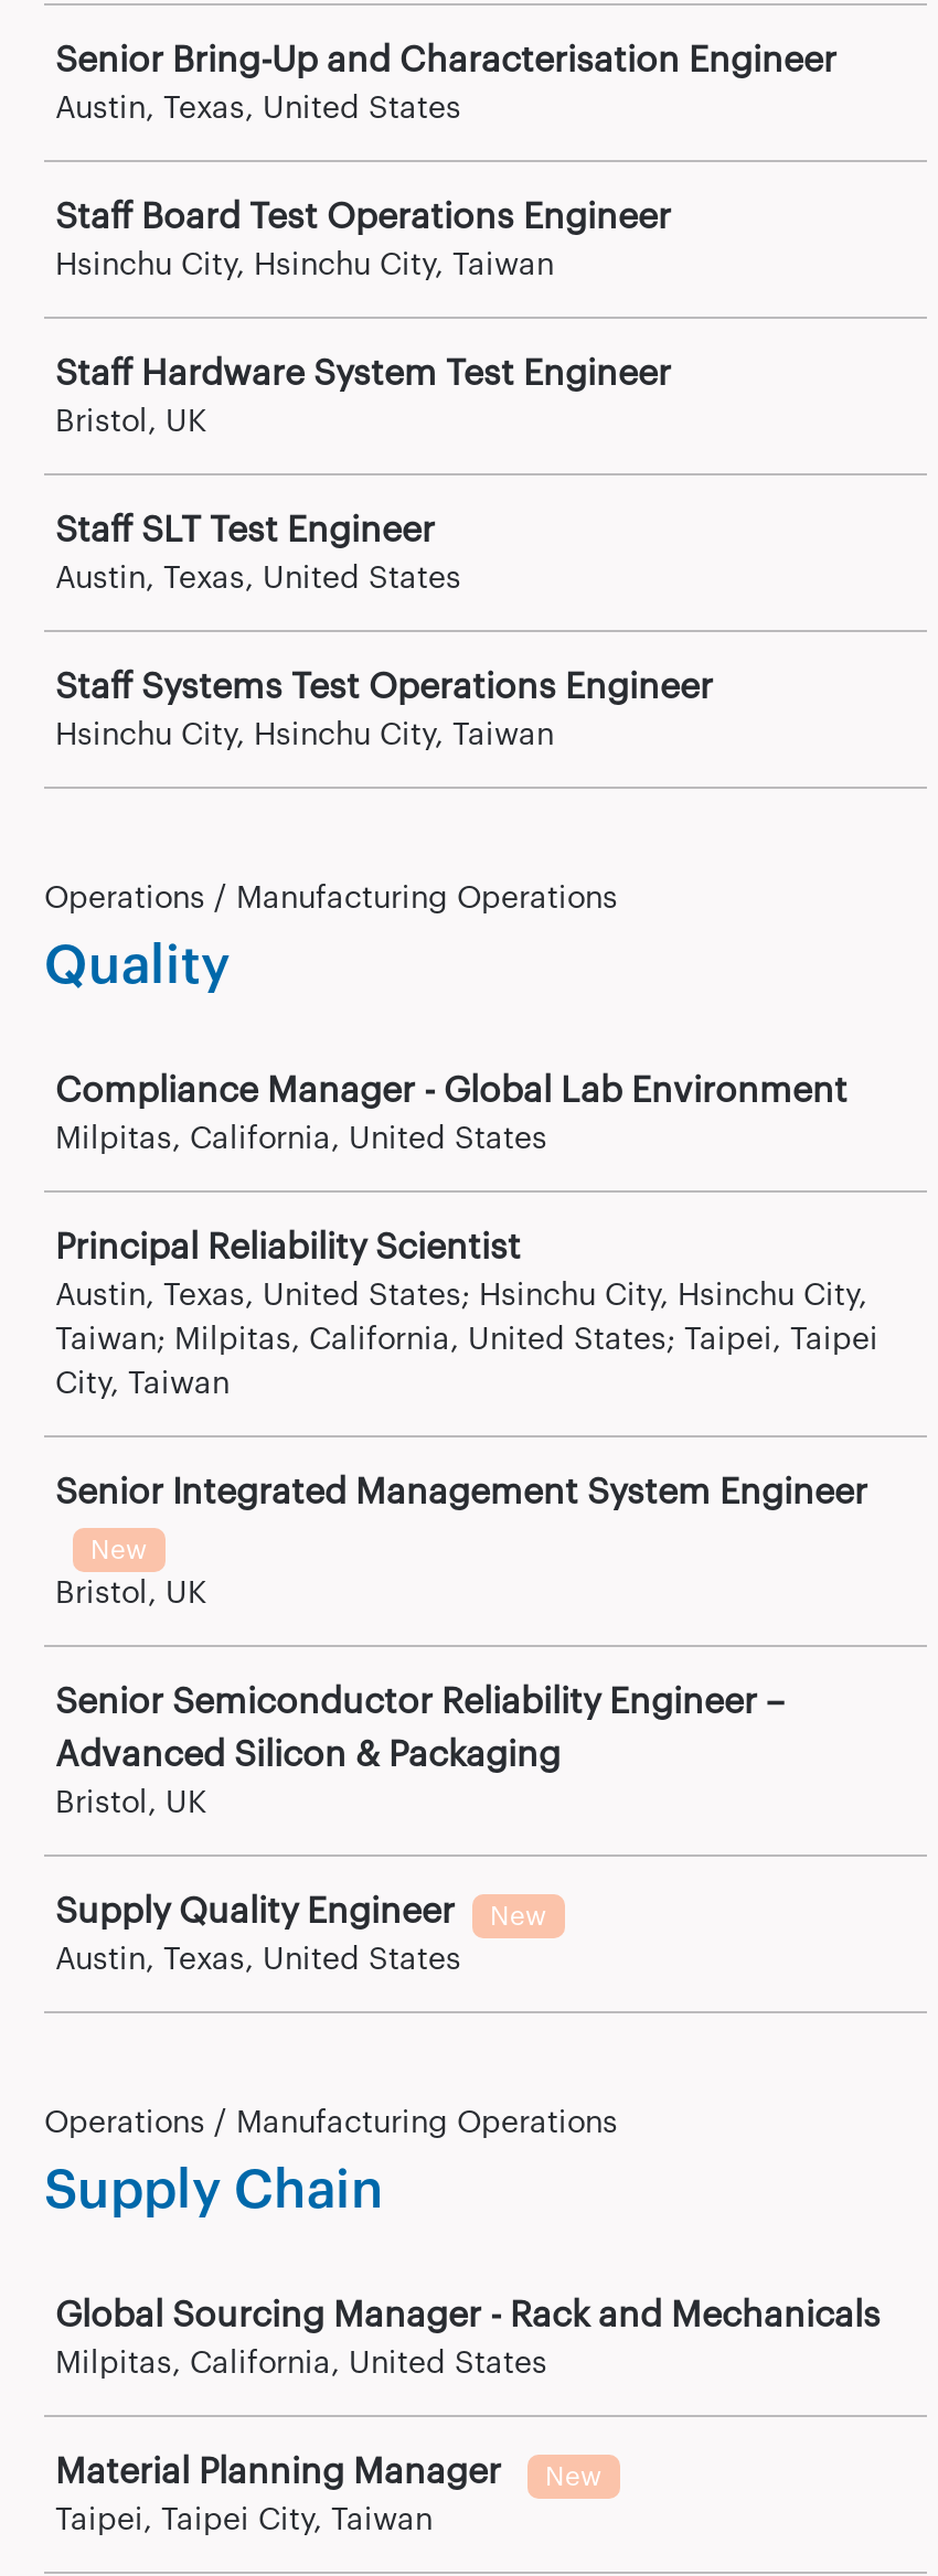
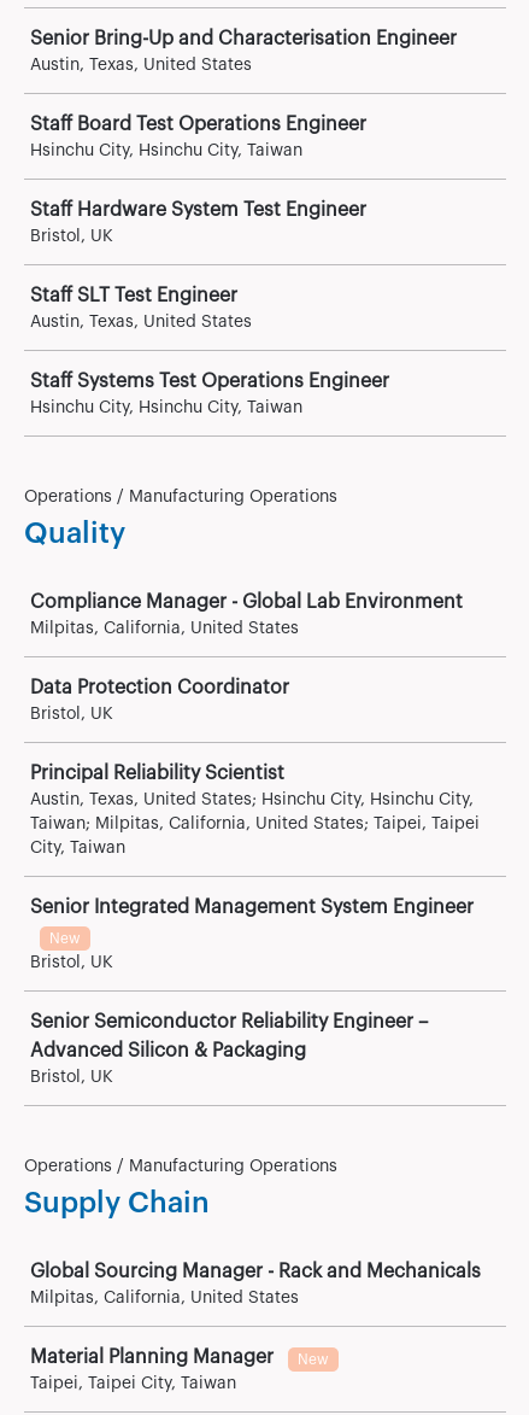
none -> [30,678,289,723] Data Protection Coordinator | Bristol, UK
moved [55,1230,878,1819] -> [30,764,480,1086]: Principal Reliability Scientist | Austin, Texas, United States; Hsinchu City, Hsinchu City, | Taiwan; Milpitas, California, United States; Taipei, Taipei | ... | Advanced Silicon & Packaging | Bristol, UK
[55,1894,547,1976] Supply Quality Engineer | New | Austin, Texas, United States -> none

